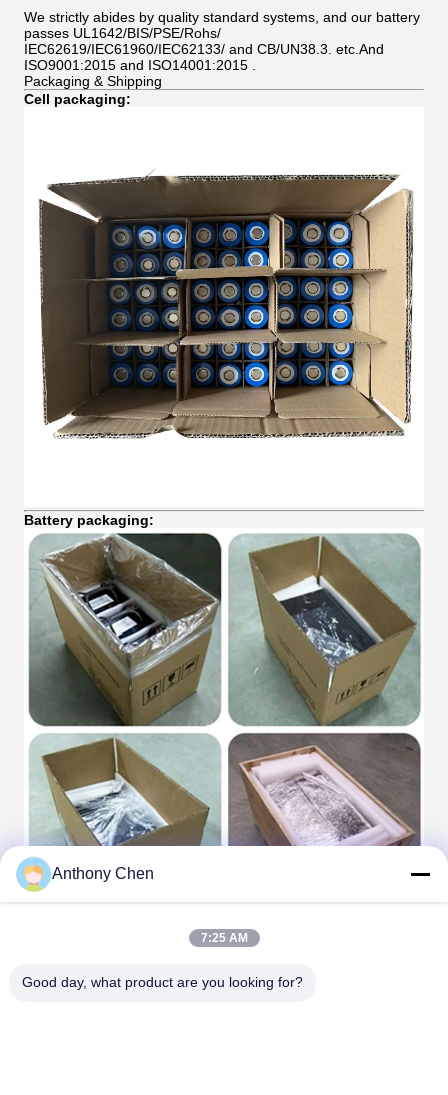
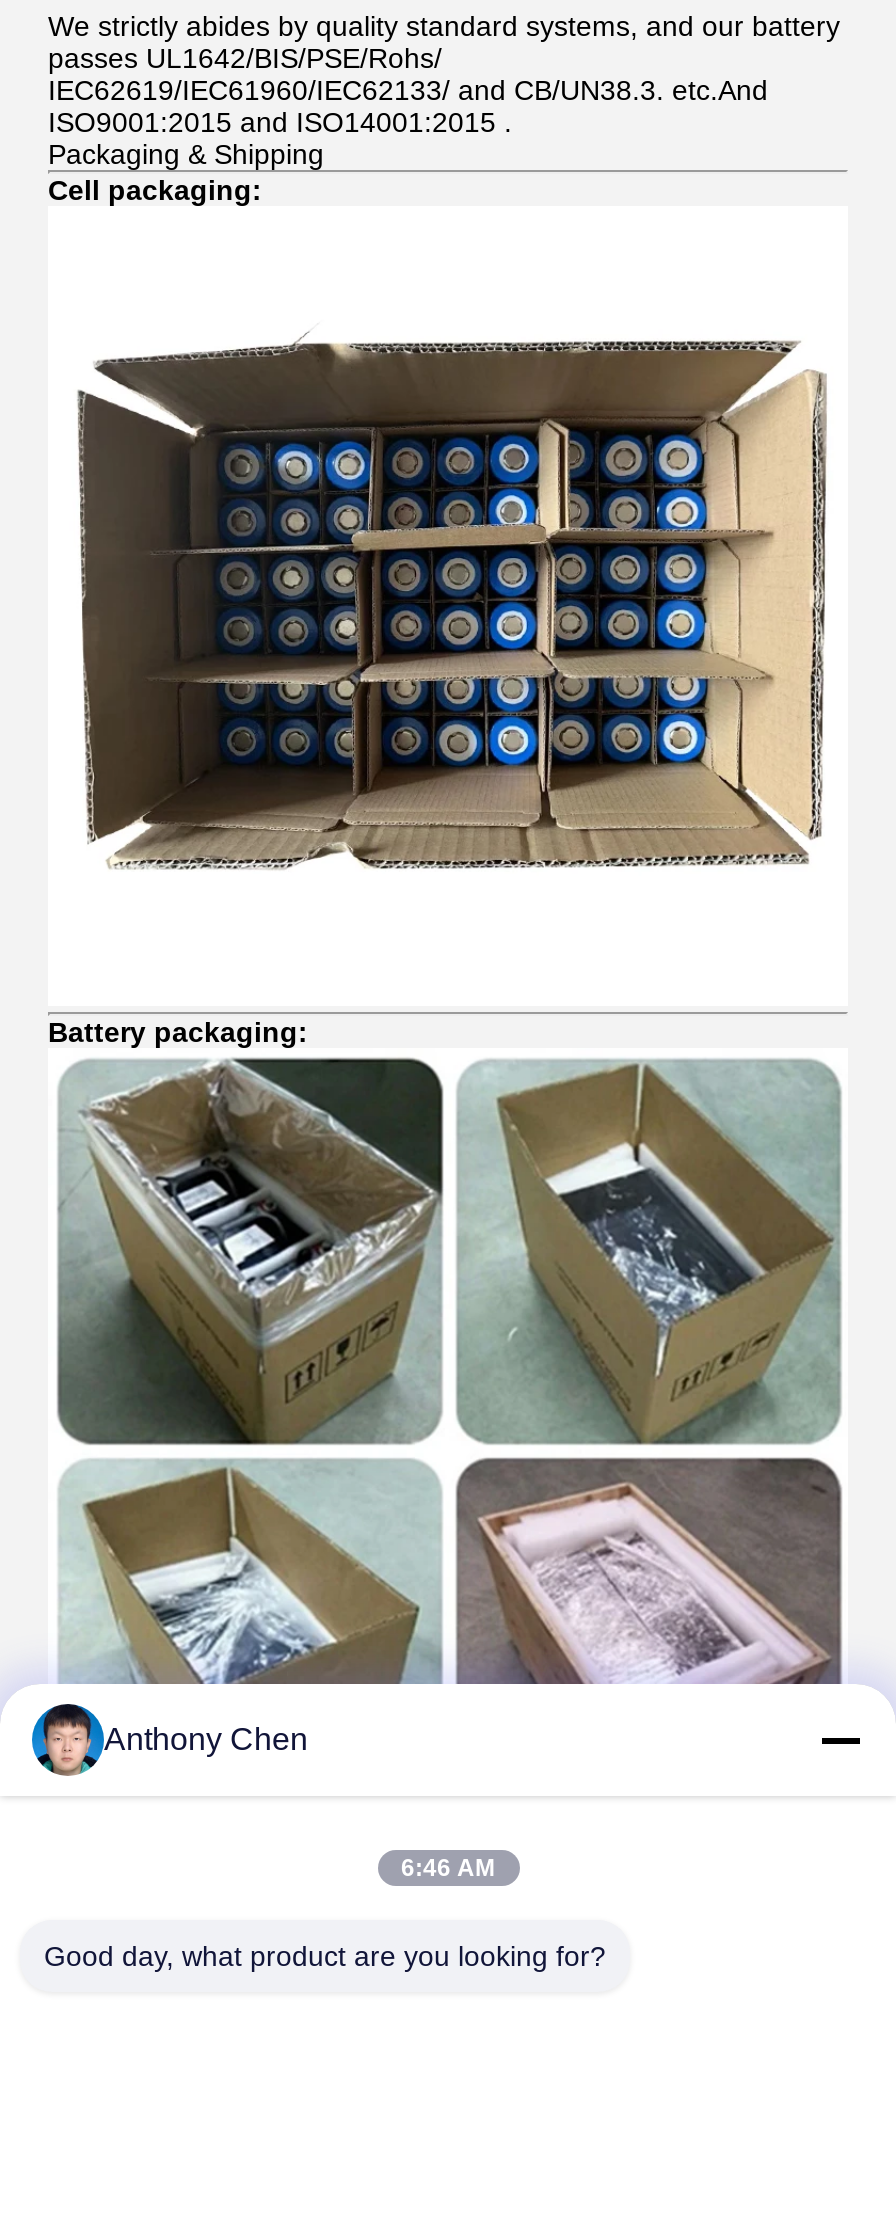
[17,856,49,892] [image] -> [32,1702,98,1776] [image]
[200,931,247,945] 7:25 AM -> [401,1854,495,1882] 6:46 AM

